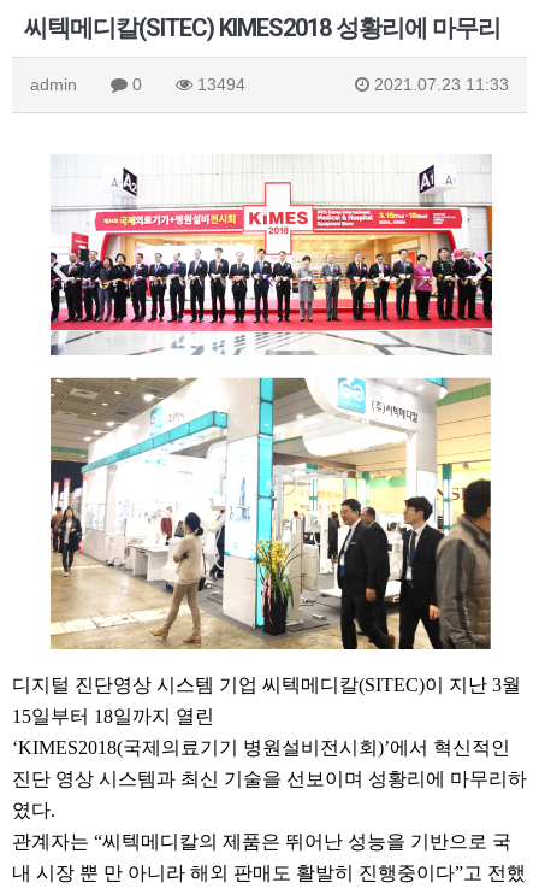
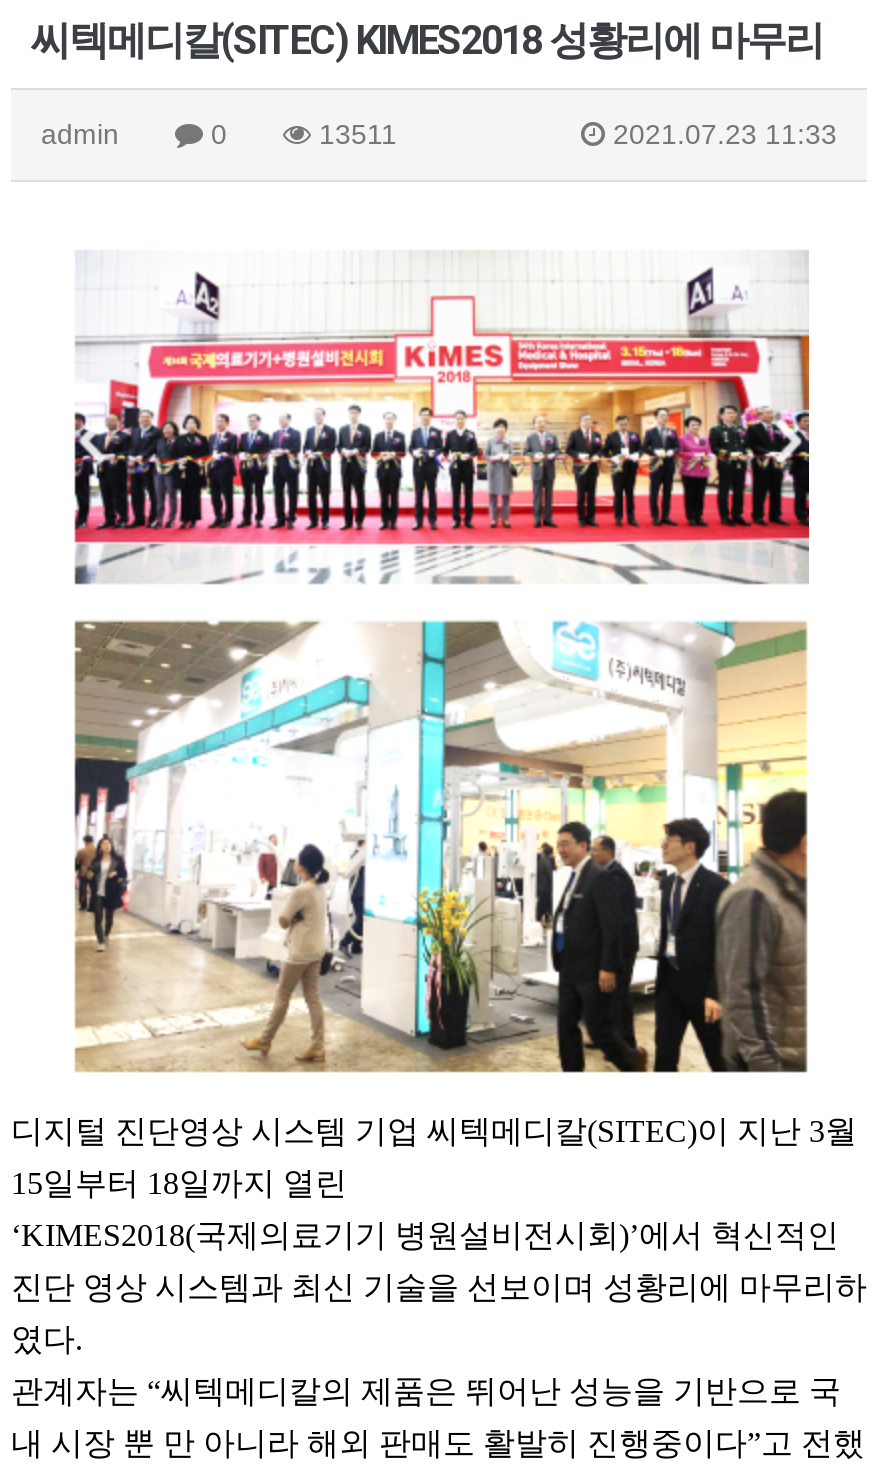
[192,75,245,94] 13494 -> [311,118,397,150] 13511

